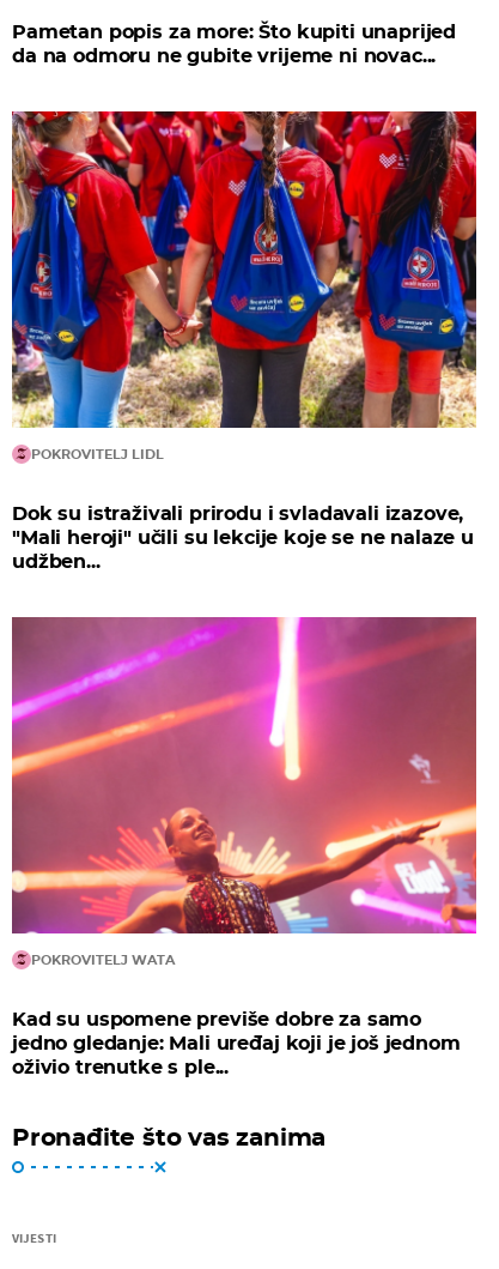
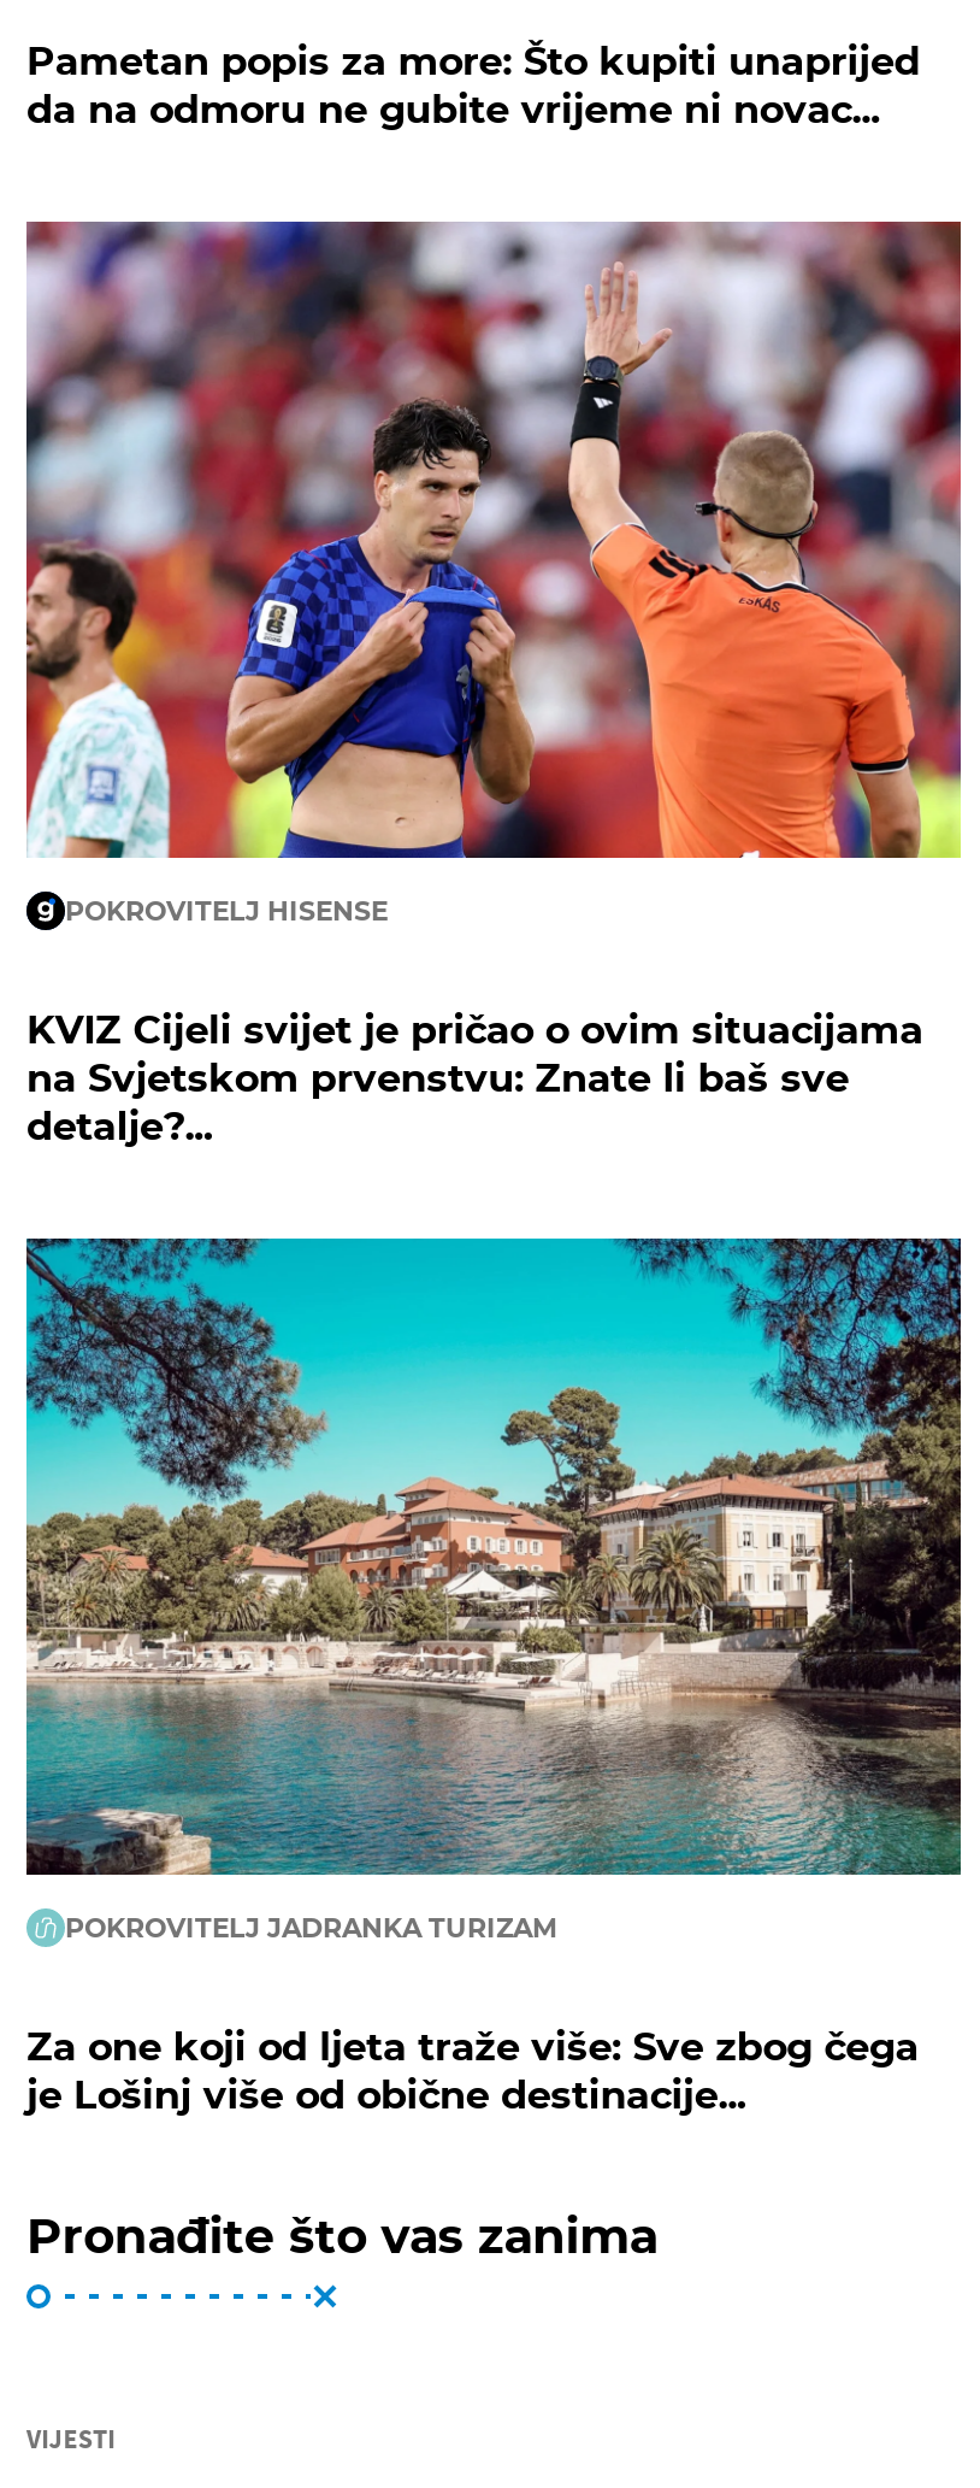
[11,110,477,463] [image] | POKROVITELJ LIDL -> [24,219,963,928] [image] | POKROVITELJ HISENSE
[12,502,474,573] Dok su istraživali prirodu i svladavali izazove, | "Mali heroji" učili su lekcije koje se ne nalaze u | udžben... -> [26,1007,923,1150] KVIZ Cijeli svijet je pričao o ovim situacijama | na Svjetskom prvenstvu: Znate li baš sve | detalje?...
[11,616,477,968] [image] | POKROVITELJ WATA -> [24,1236,963,1944] [image] | POKROVITELJ JADRANKA TURIZAM
[12,1008,460,1078] Kad su uspomene previše dobre za samo | jedno gledanje: Mali uređaj koji je još jednom | oživio trenutke s ple... -> [26,2024,919,2118] Za one koji od ljeta traže više: Sve zbog čega | je Lošinj više od obične destinacije...

